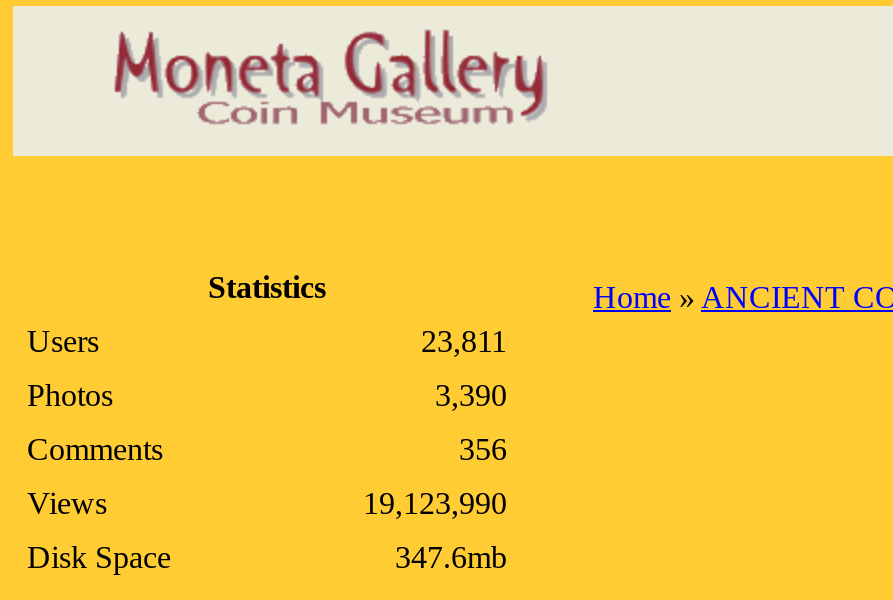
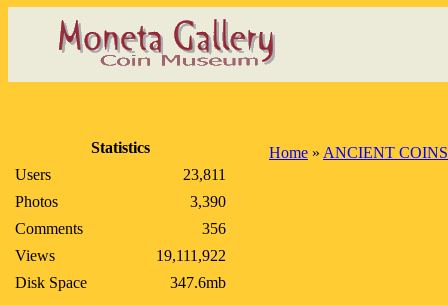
[363,486,507,520] 19,123,990 -> [156,247,226,264] 19,111,922

